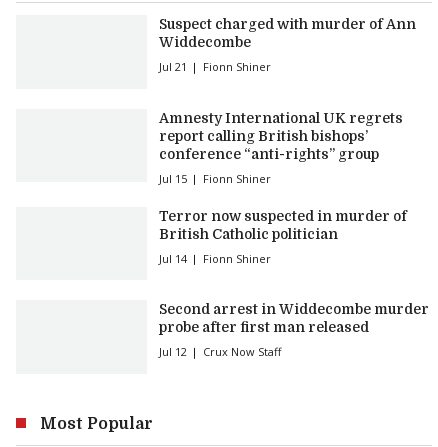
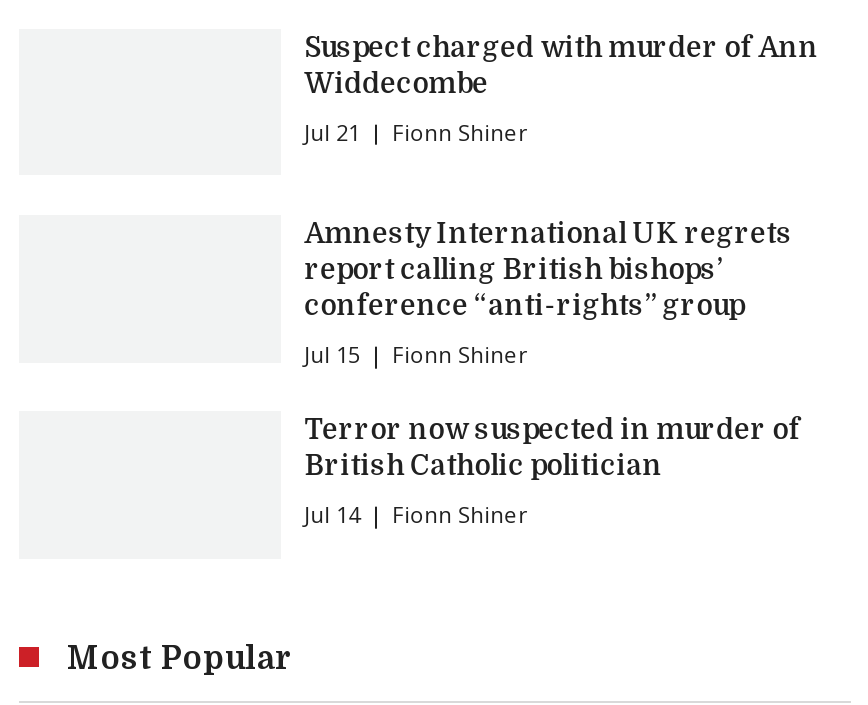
[159,301,429,359] Second arrest in Widdecombe murder | probe after first man released | Jul 12 | Crux Now Staff -> none

